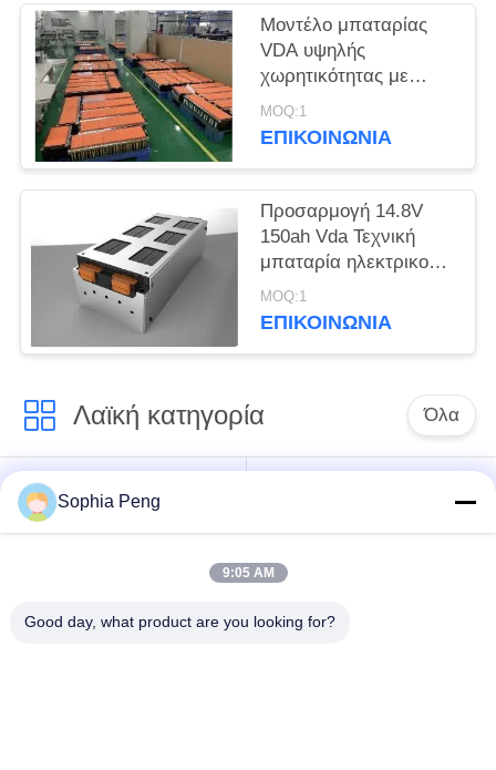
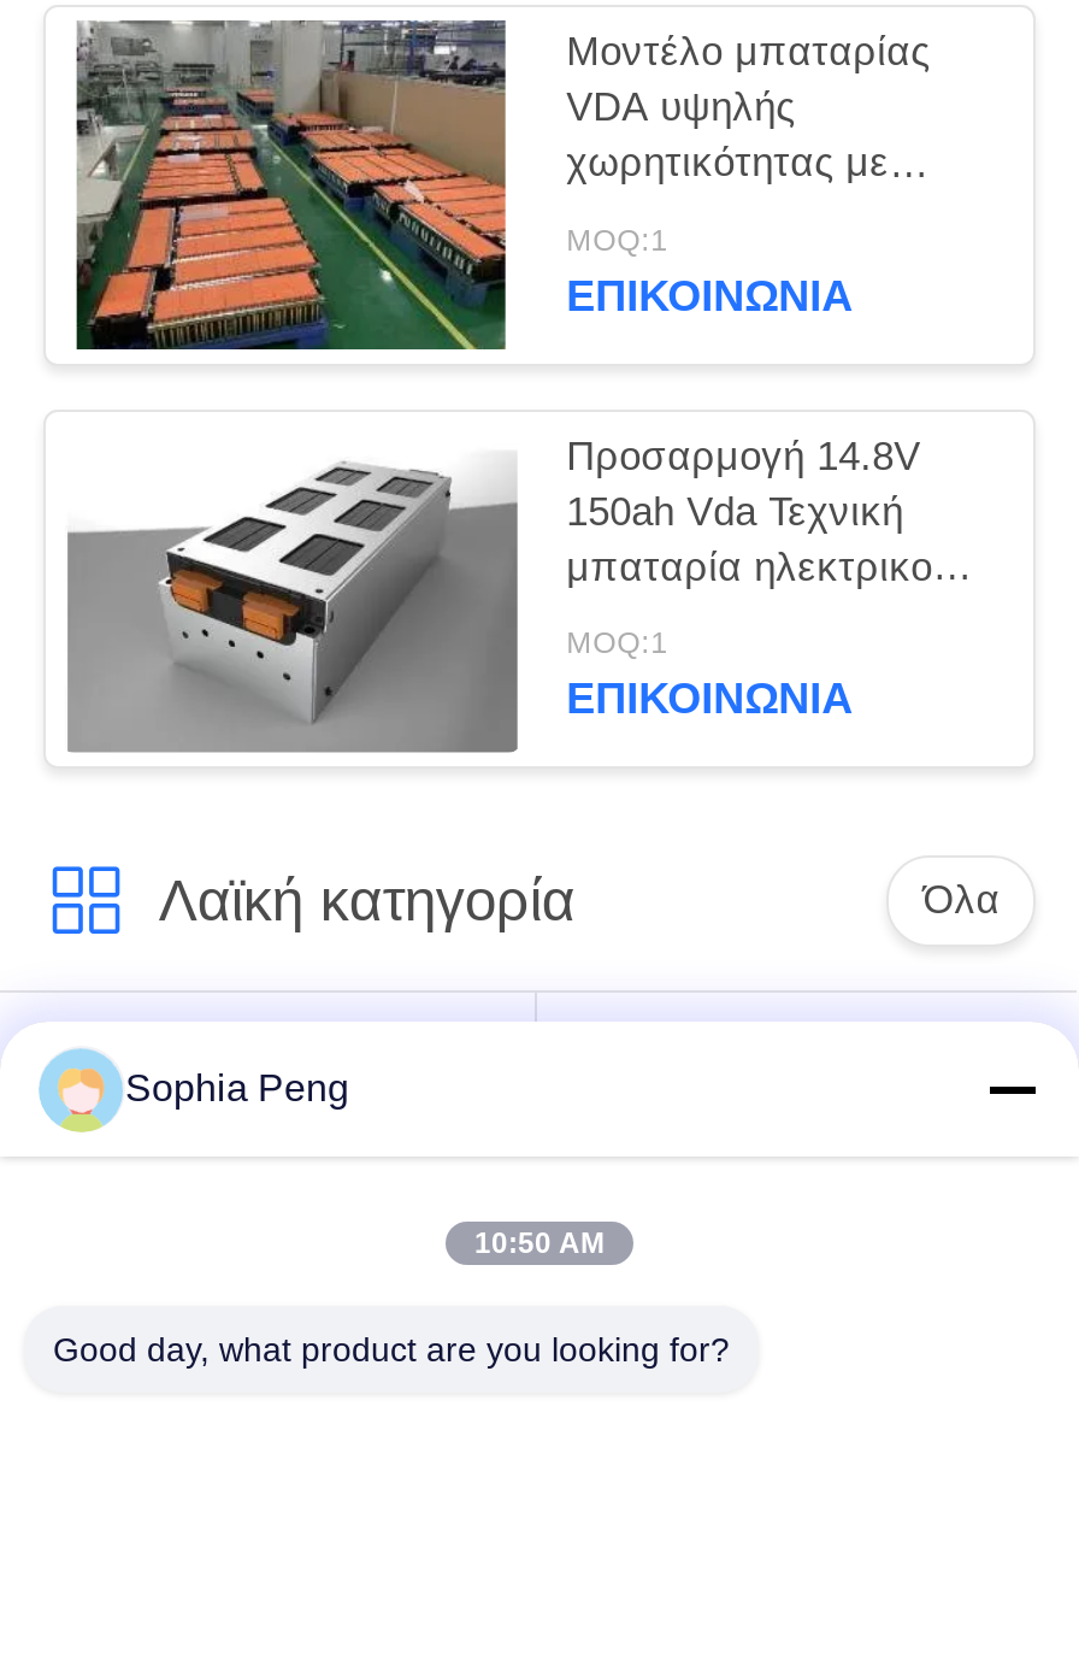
[222,565,274,581] 9:05 AM -> [474,1226,605,1260] 10:50 AM

